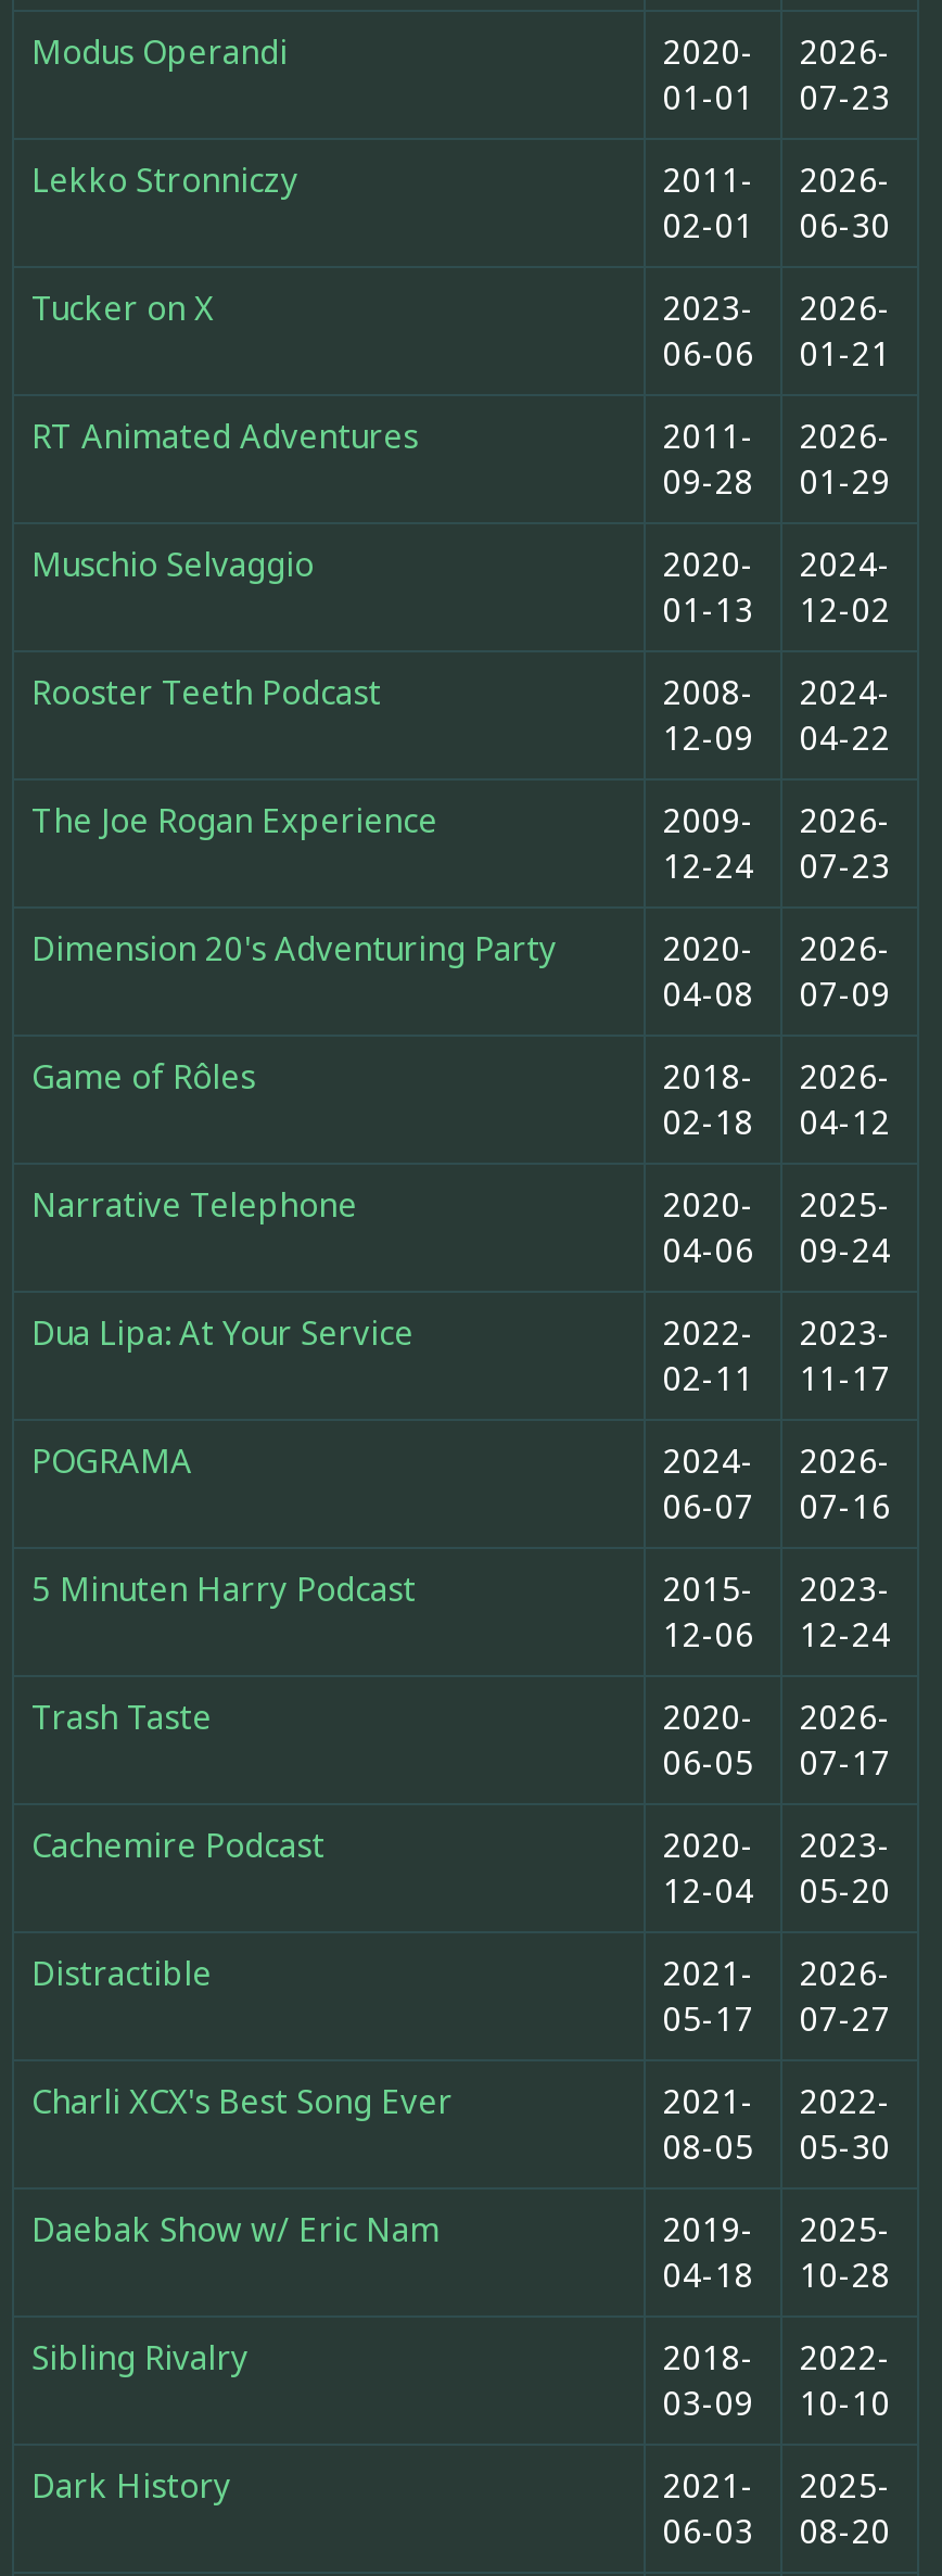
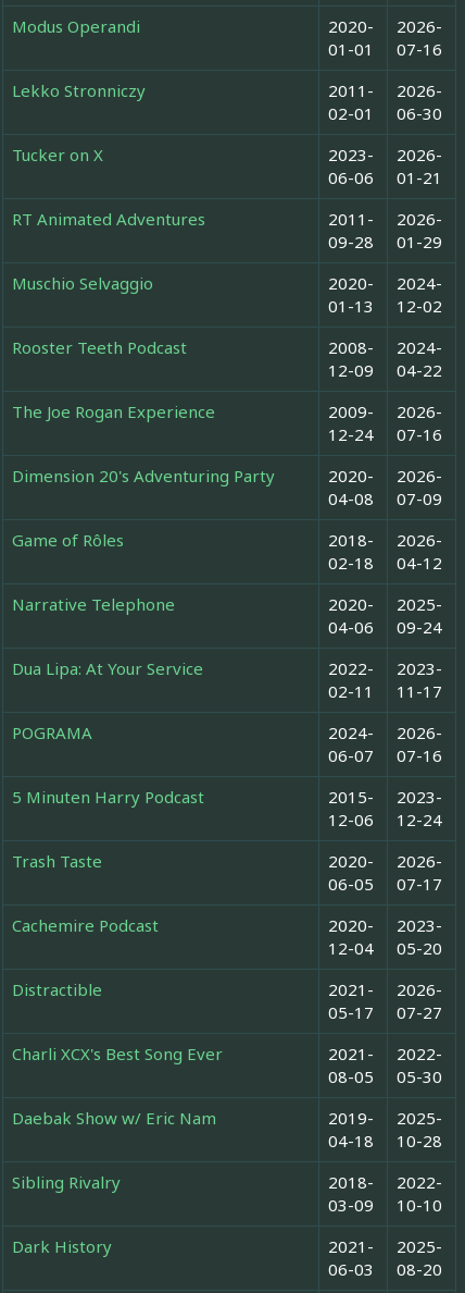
[663,75,891,118] 01-01 07-23 -> [328,38,442,60] 01-01 07-16
[663,843,891,887] 12-24 07-23 -> [328,423,442,445] 12-24 07-16

